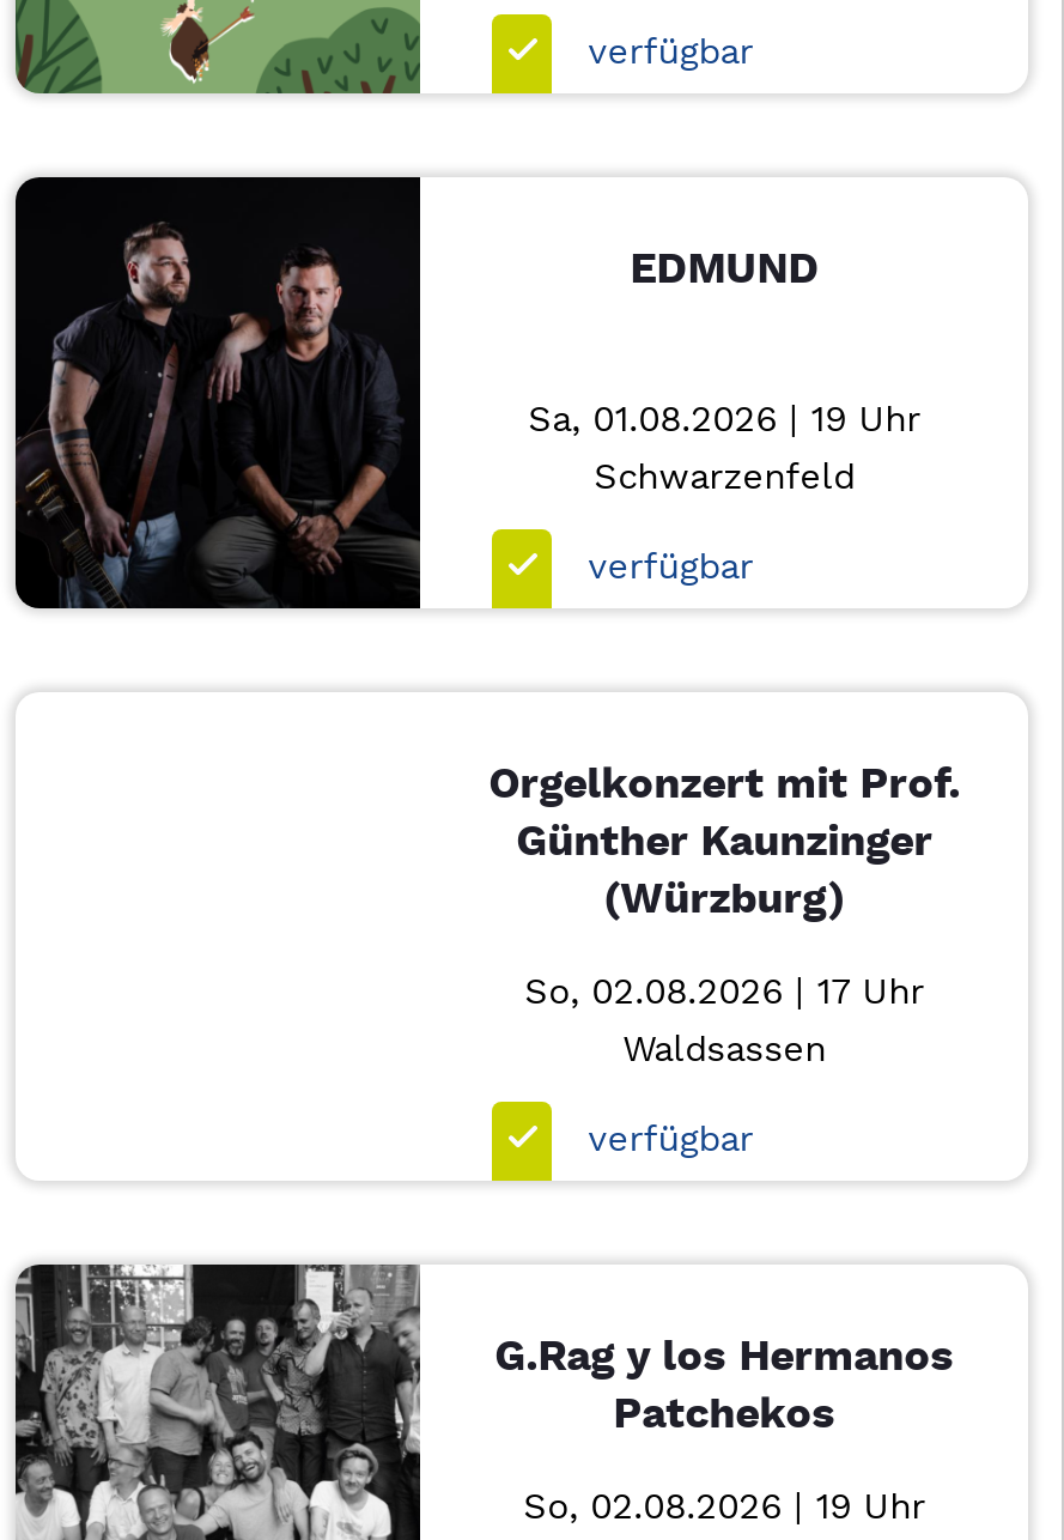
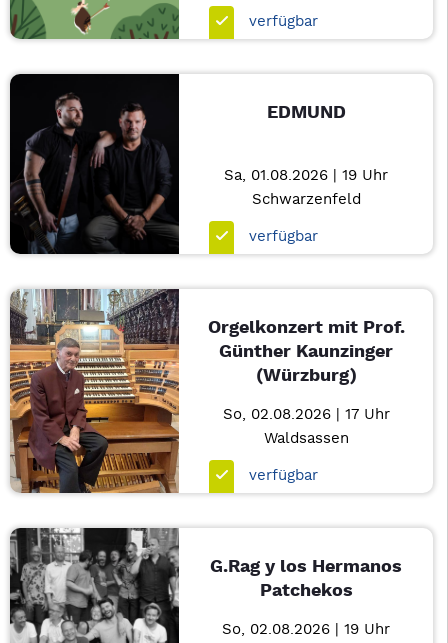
none -> [9,288,180,494] [image]

